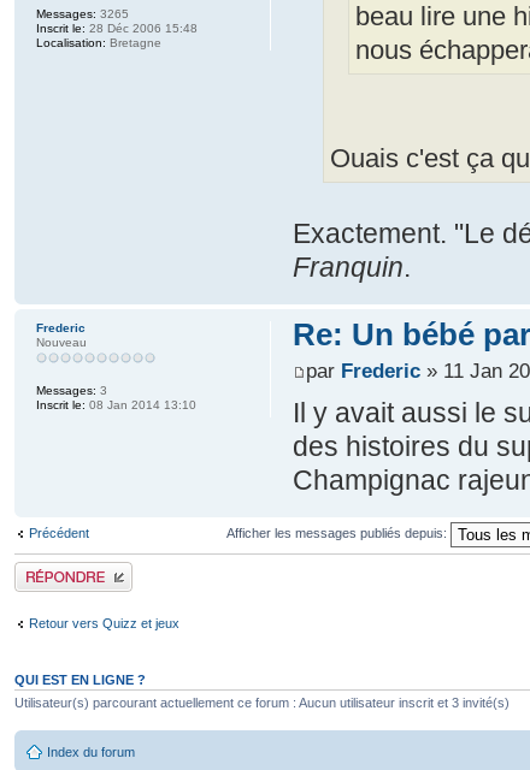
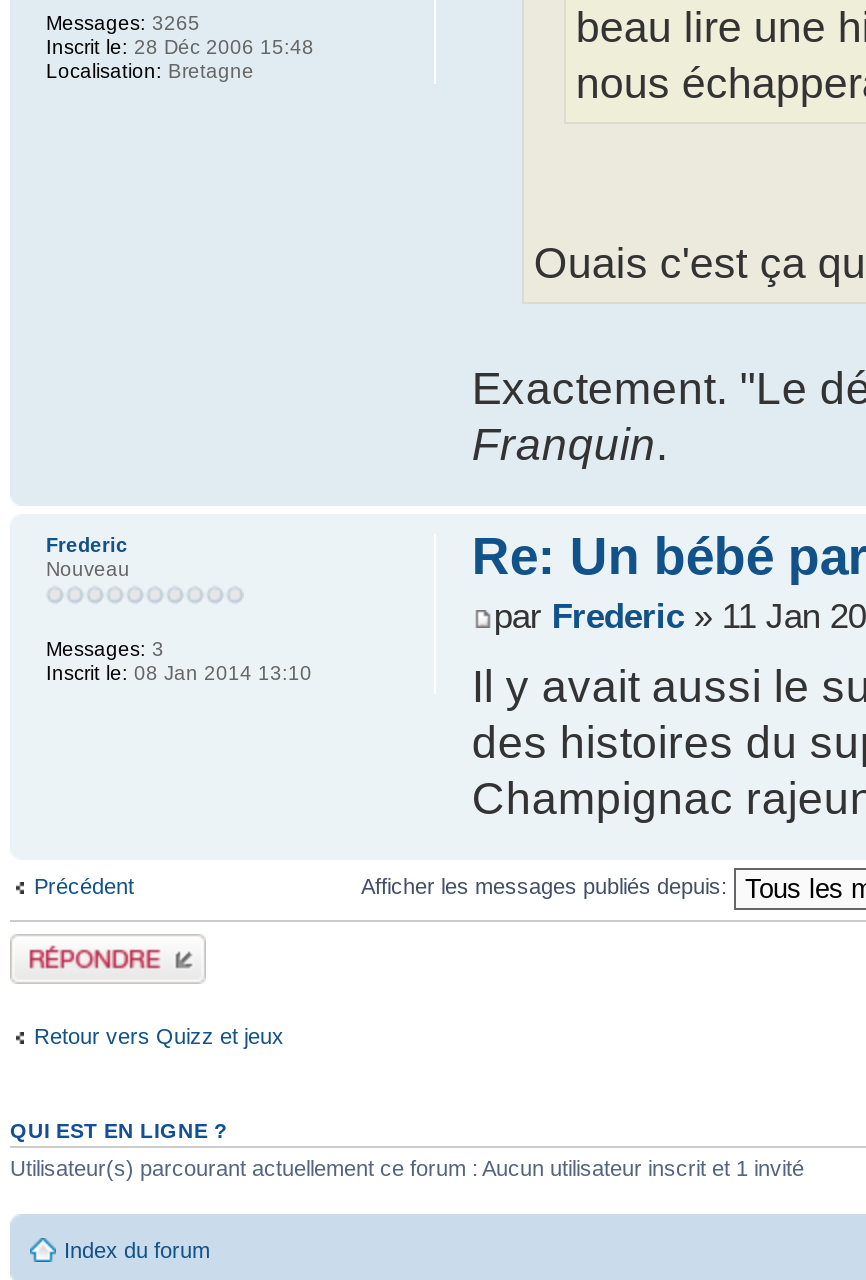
[14,695,510,710] Utilisateur(s) parcourant actuellement ce forum : Aucun utilisateur inscrit et 3 invité(s) -> [10,1156,804,1180] Utilisateur(s) parcourant actuellement ce forum : Aucun utilisateur inscrit et 1 invité

